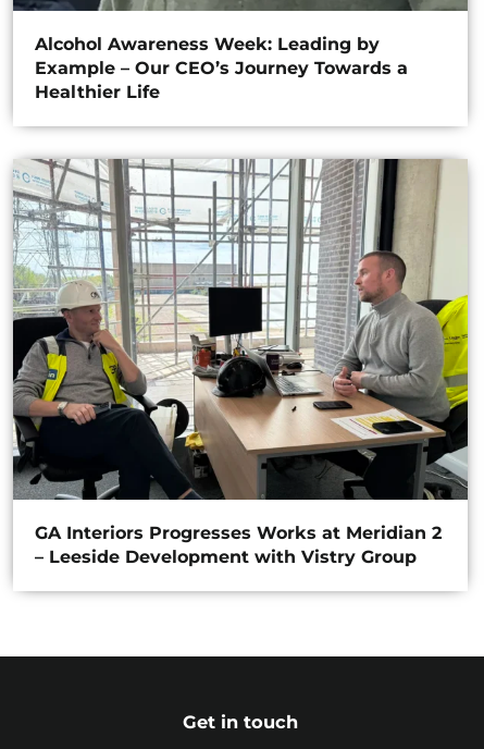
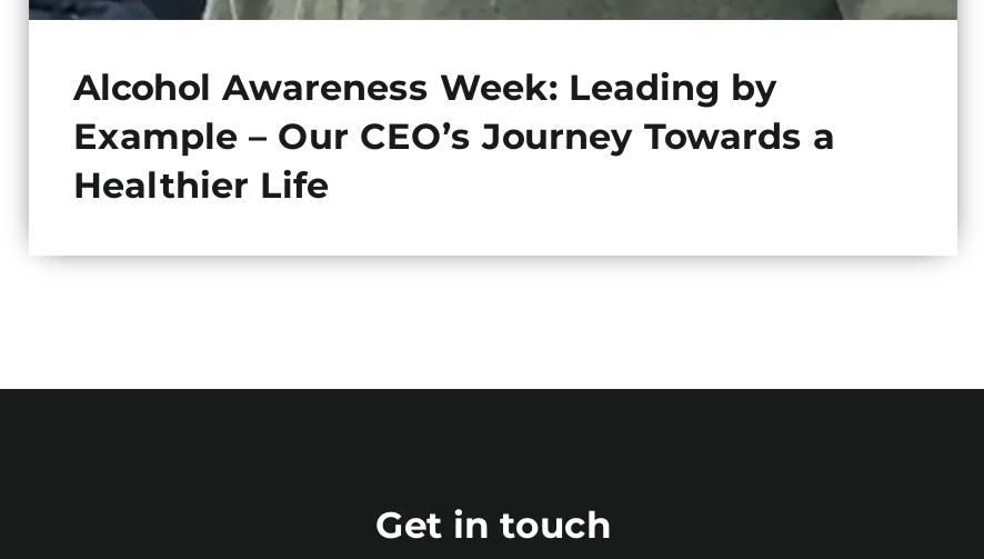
[12,156,469,567] [image] | GA Interiors Progresses Works at Meridian 2 | – Leeside Development with Vistry Group -> none

